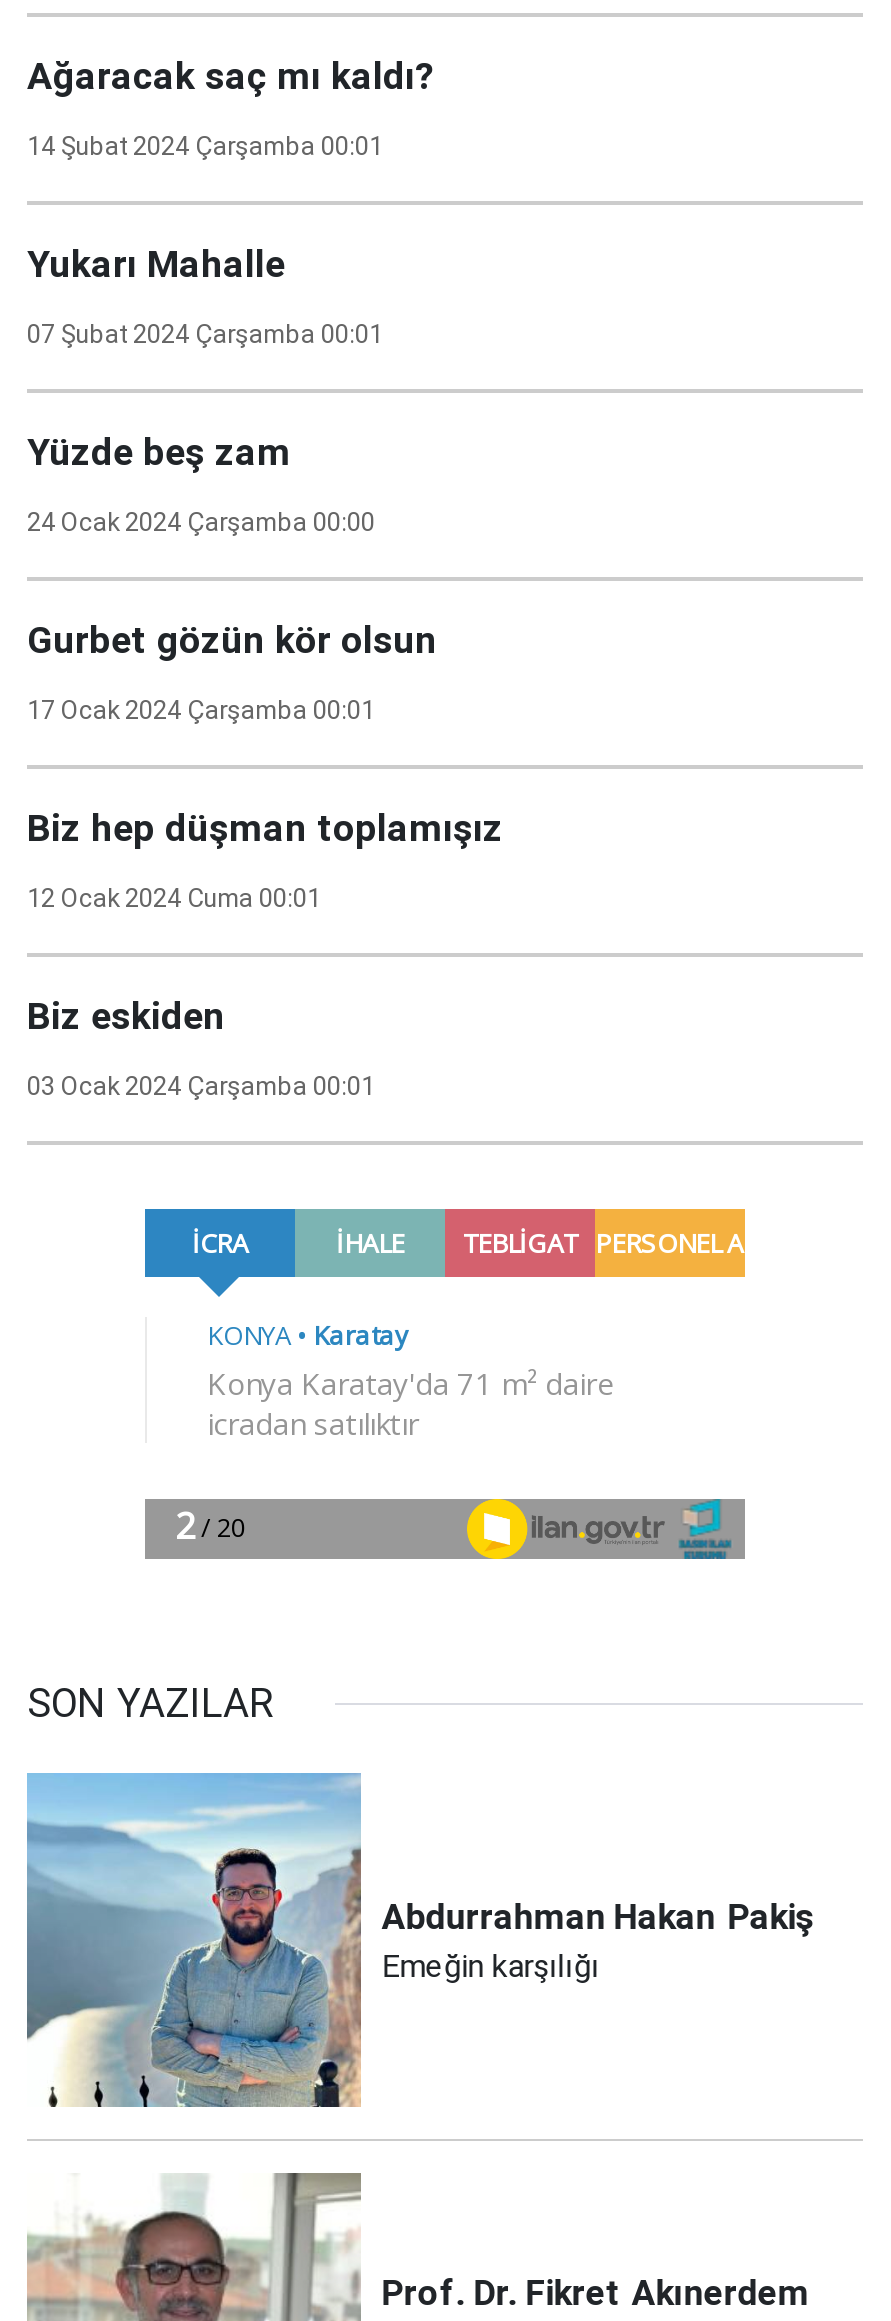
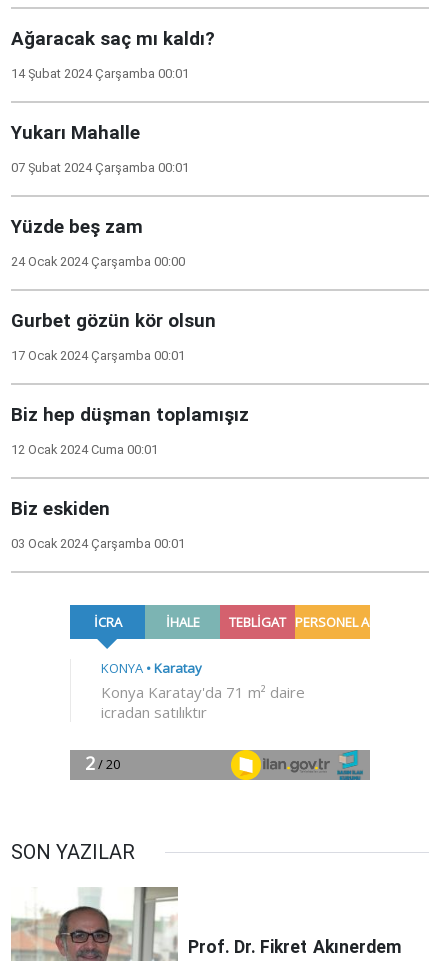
[25,1771,815,2109] [image] | Abdurrahman Hakan Pakiş | Emeğin karşılığı -> none

